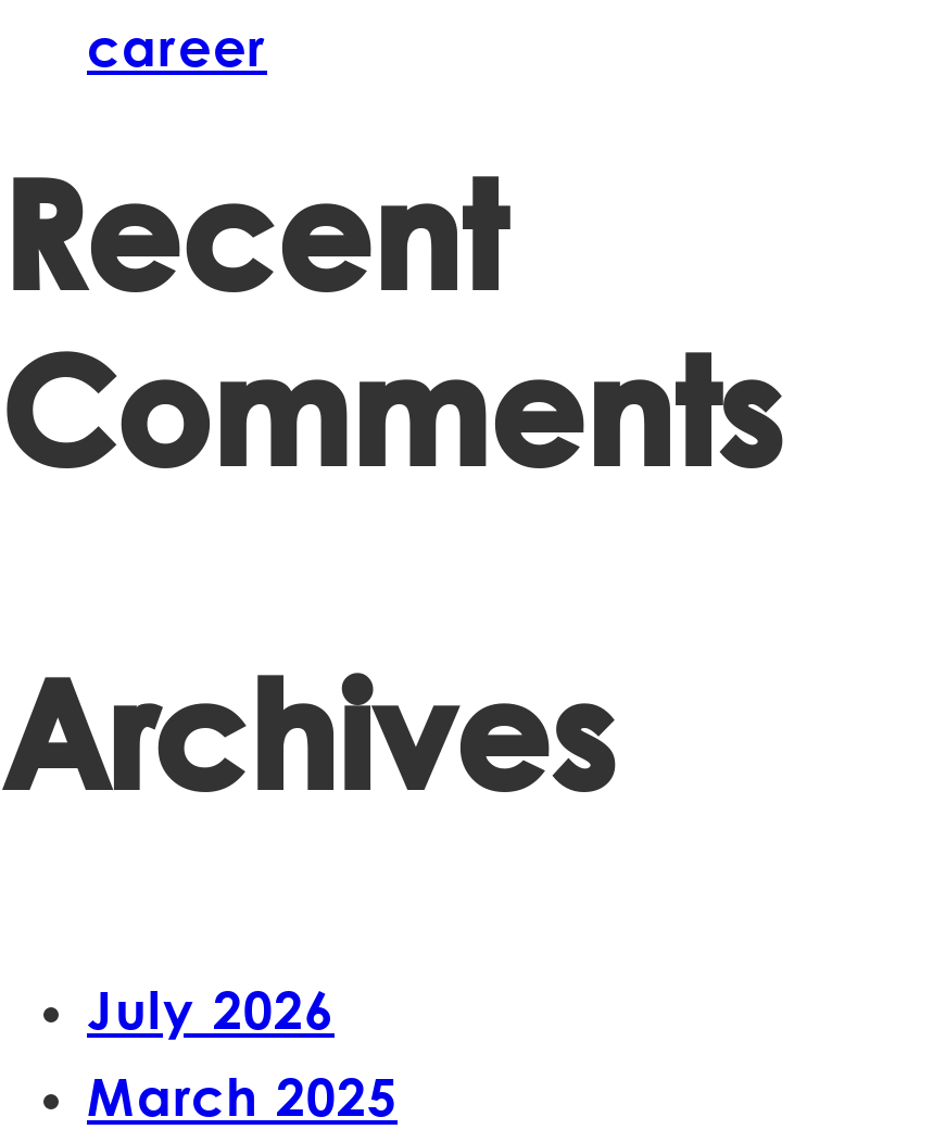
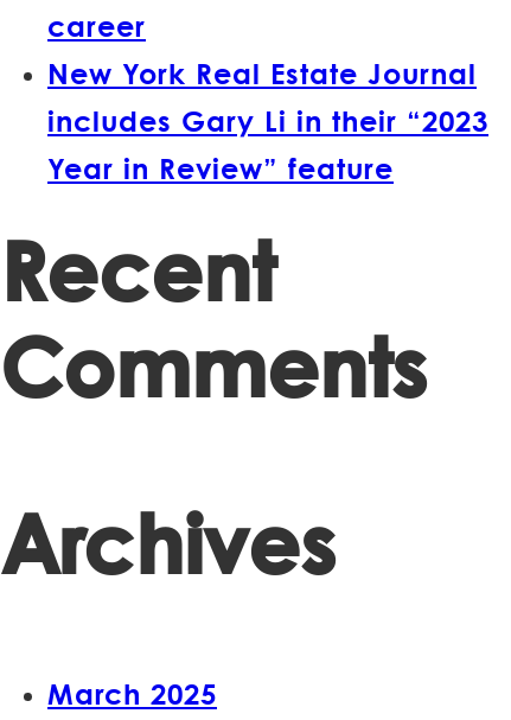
none -> [47,56,488,185] New York Real Estate Journal | includes Gary Li in their “2023 | Year in Review” feature
moved [0,145,782,823] -> [0,222,427,592]: Recent | Comments | Archives
[87,977,335,1040] July 2026 -> none

